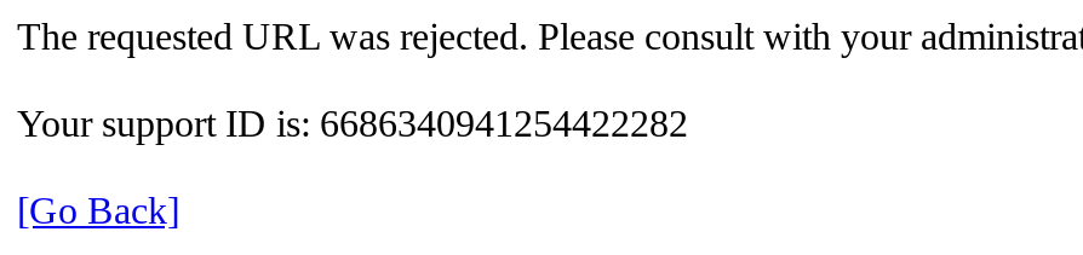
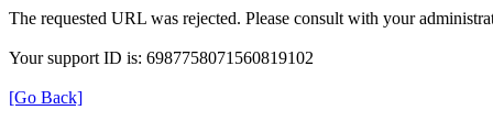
[17,103,688,144] Your support ID is: 6686340941254422282 -> [9,48,314,67] Your support ID is: 6987758071560819102

